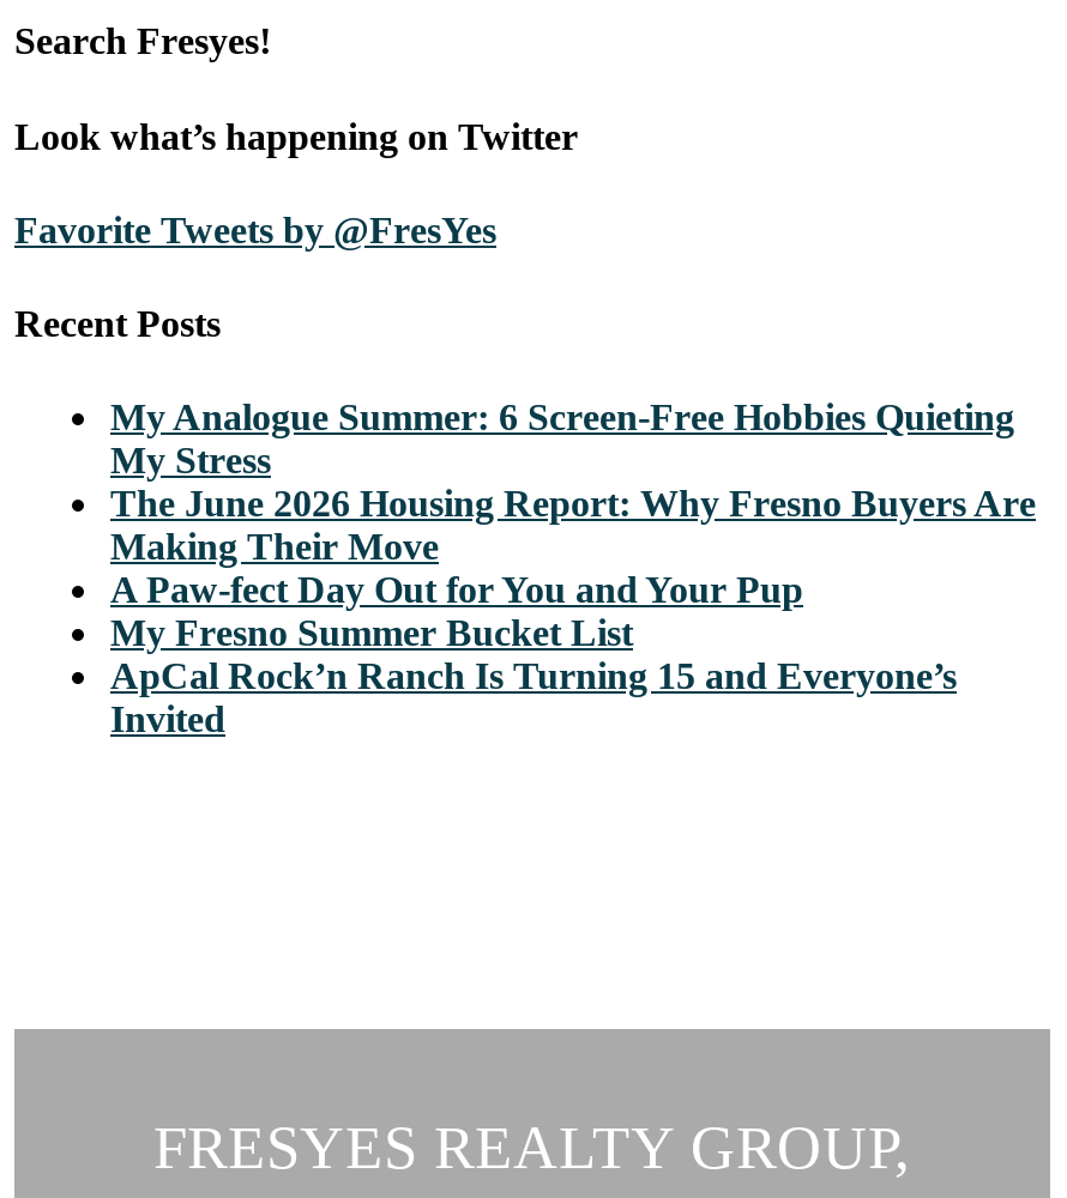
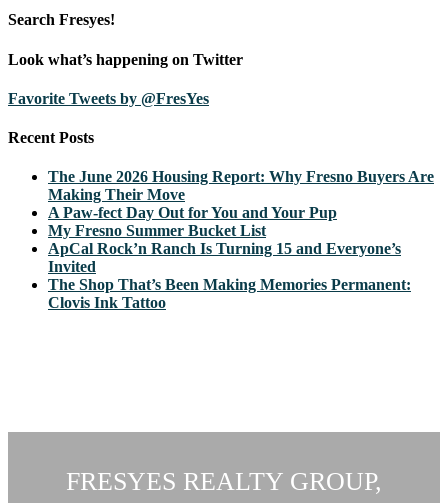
[110,397,1014,481] My Analogue Summer: 6 Screen-Free Hobbies Quieting | My Stress -> none
moved [110,484,1036,740] -> [48,168,434,275]: The June 2026 Housing Report: Why Fresno Buyers Are | Making Their Move | A Paw-fect Day Out for You and Your Pup | My Fresno Summer Bucket List | ApCal Rock’n Ranch Is Turning 15 and Everyone’s | Invited
none -> [48,276,411,311] The Shop That’s Been Making Memories Permanent: | Clovis Ink Tattoo

